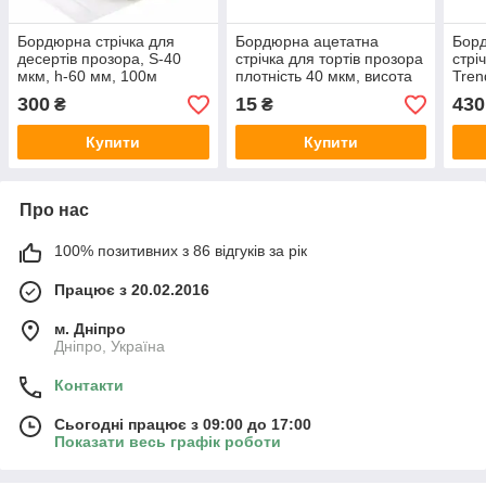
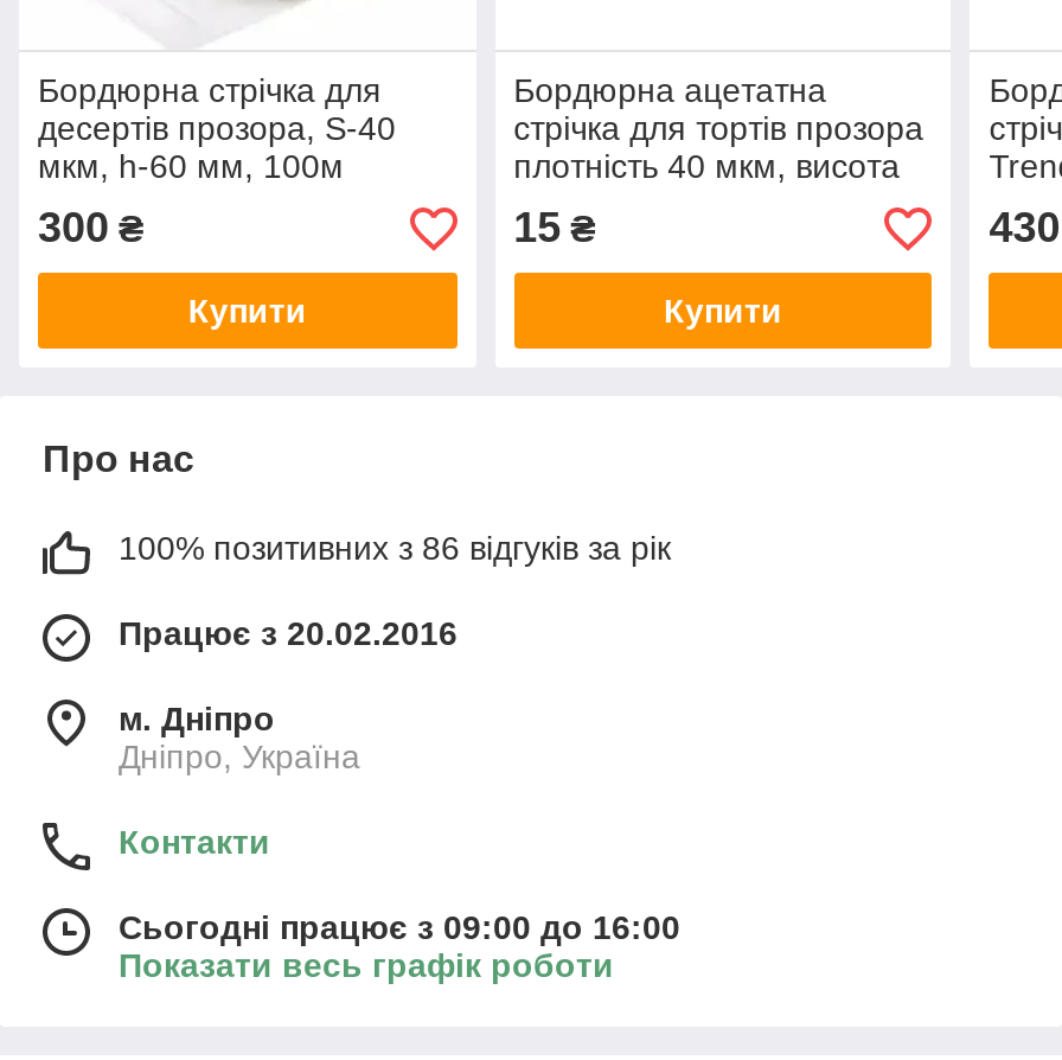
[54,416,311,433] Сьогодні працює з 09:00 до 17:00 -> [119,909,680,947] Сьогодні працює з 09:00 до 16:00

